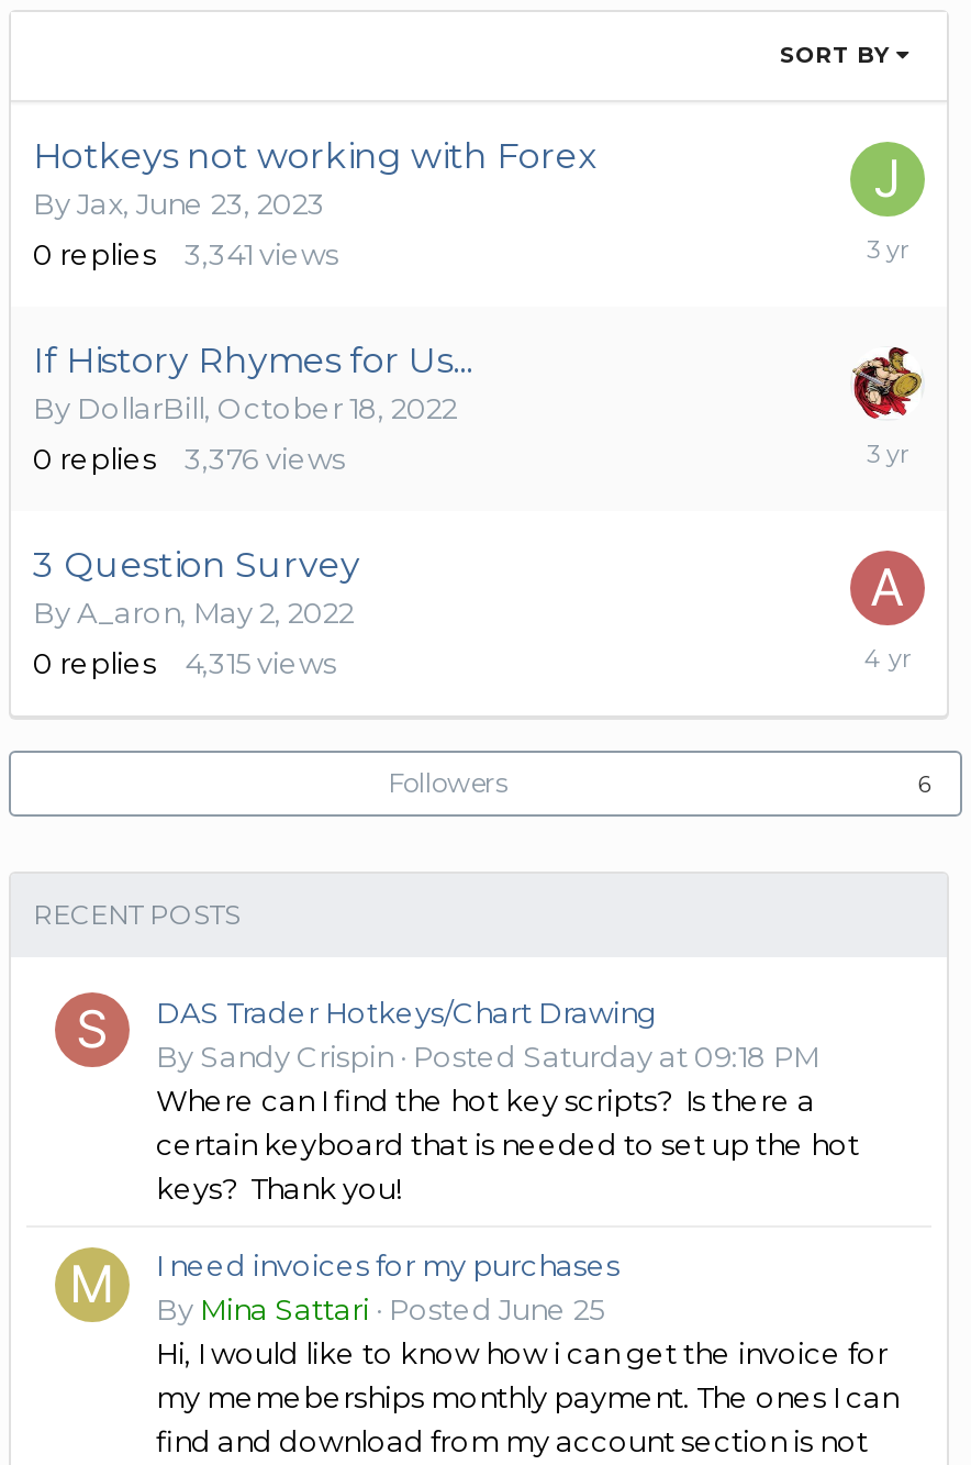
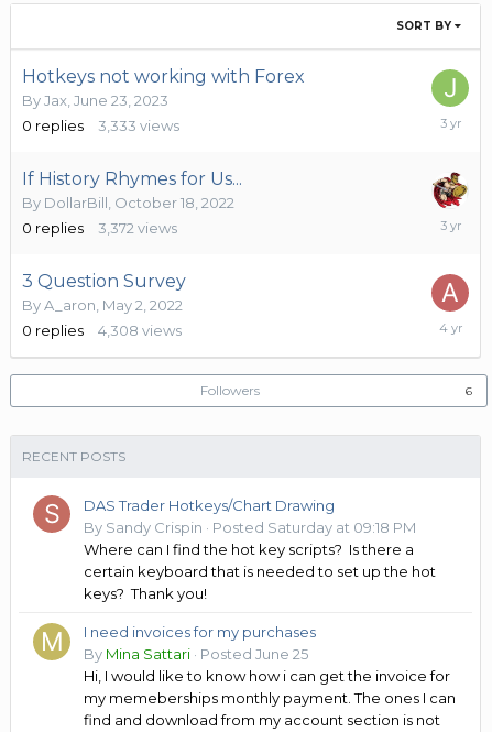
[185,237,338,272] 3,341 views -> [98,117,179,135] 3,333 views
[185,441,345,476] 3,376 views -> [98,219,177,237] 3,372 views
[185,646,336,681] 4,315 views -> [98,322,182,339] 4,308 views

